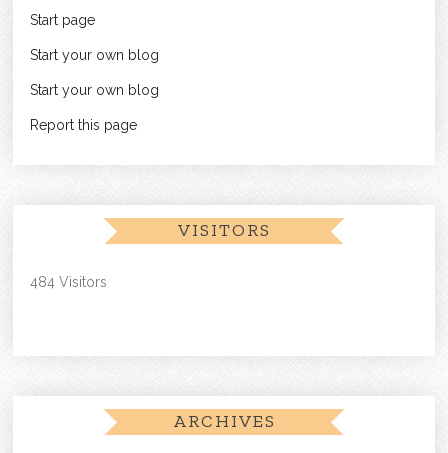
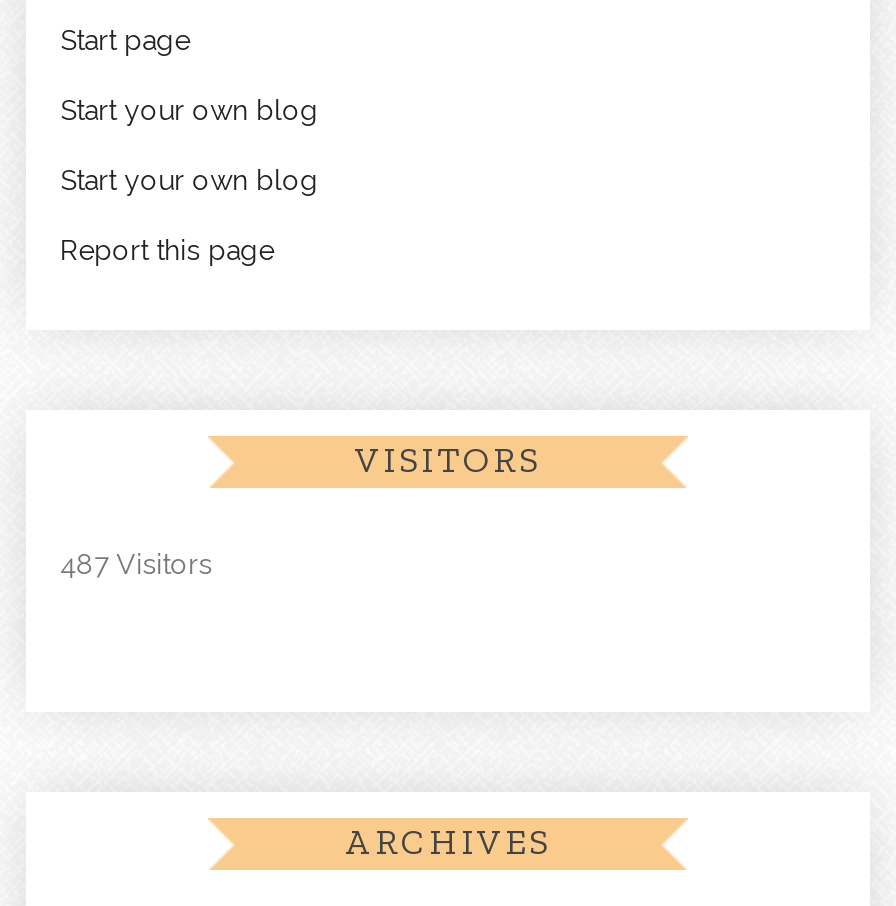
[30,274,107,290] 484 Visitors -> [60,548,212,580] 487 Visitors

